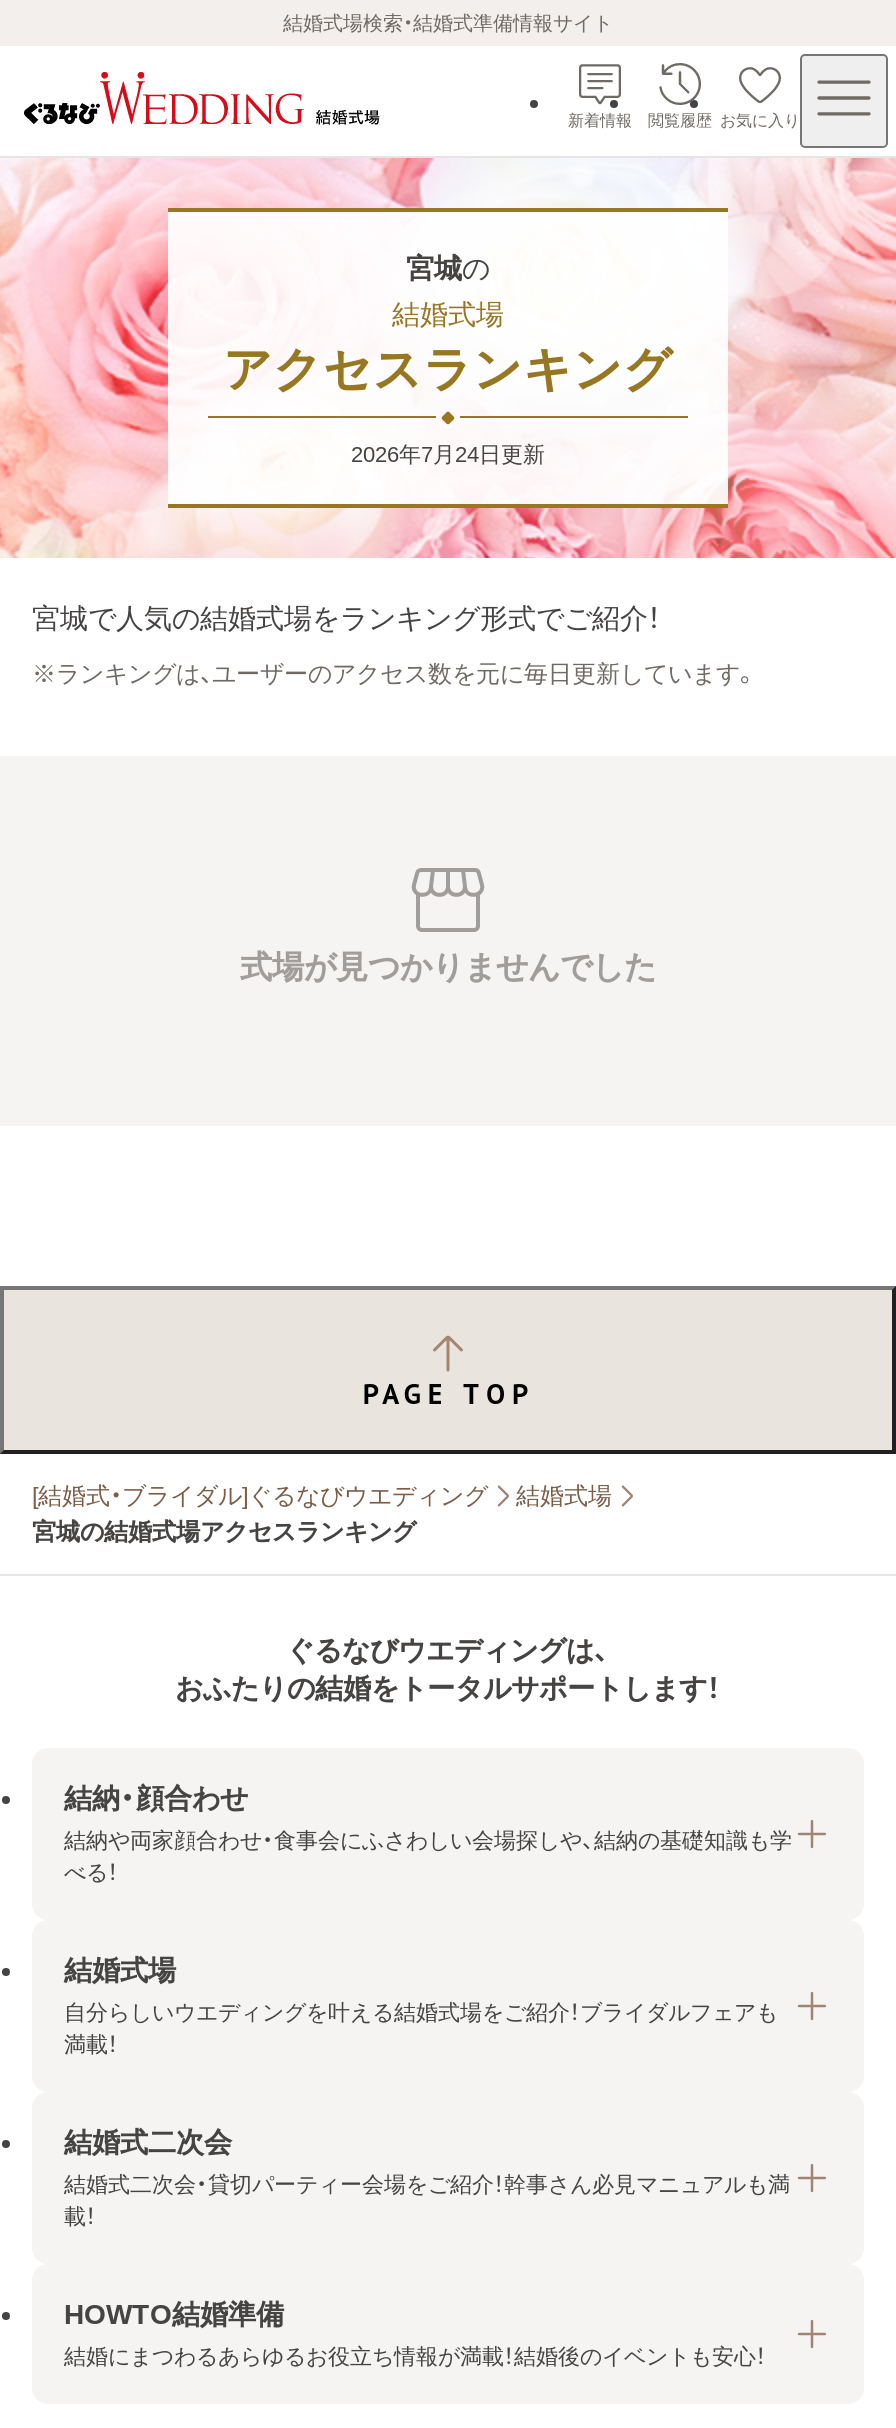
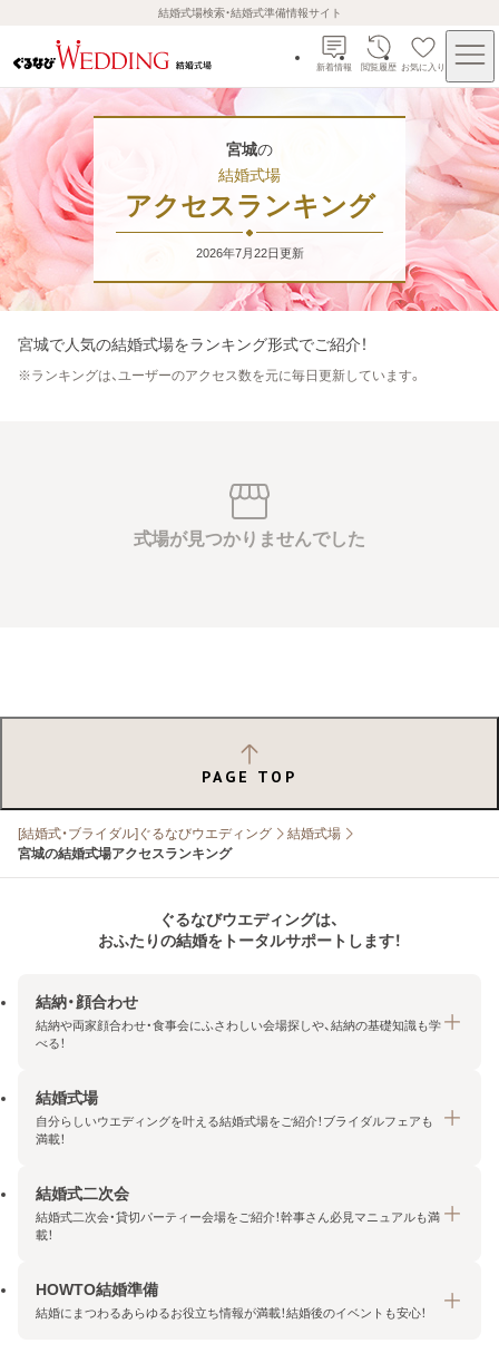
[351,441,545,465] 2026年7月24日更新 -> [195,246,304,259] 2026年7月22日更新

